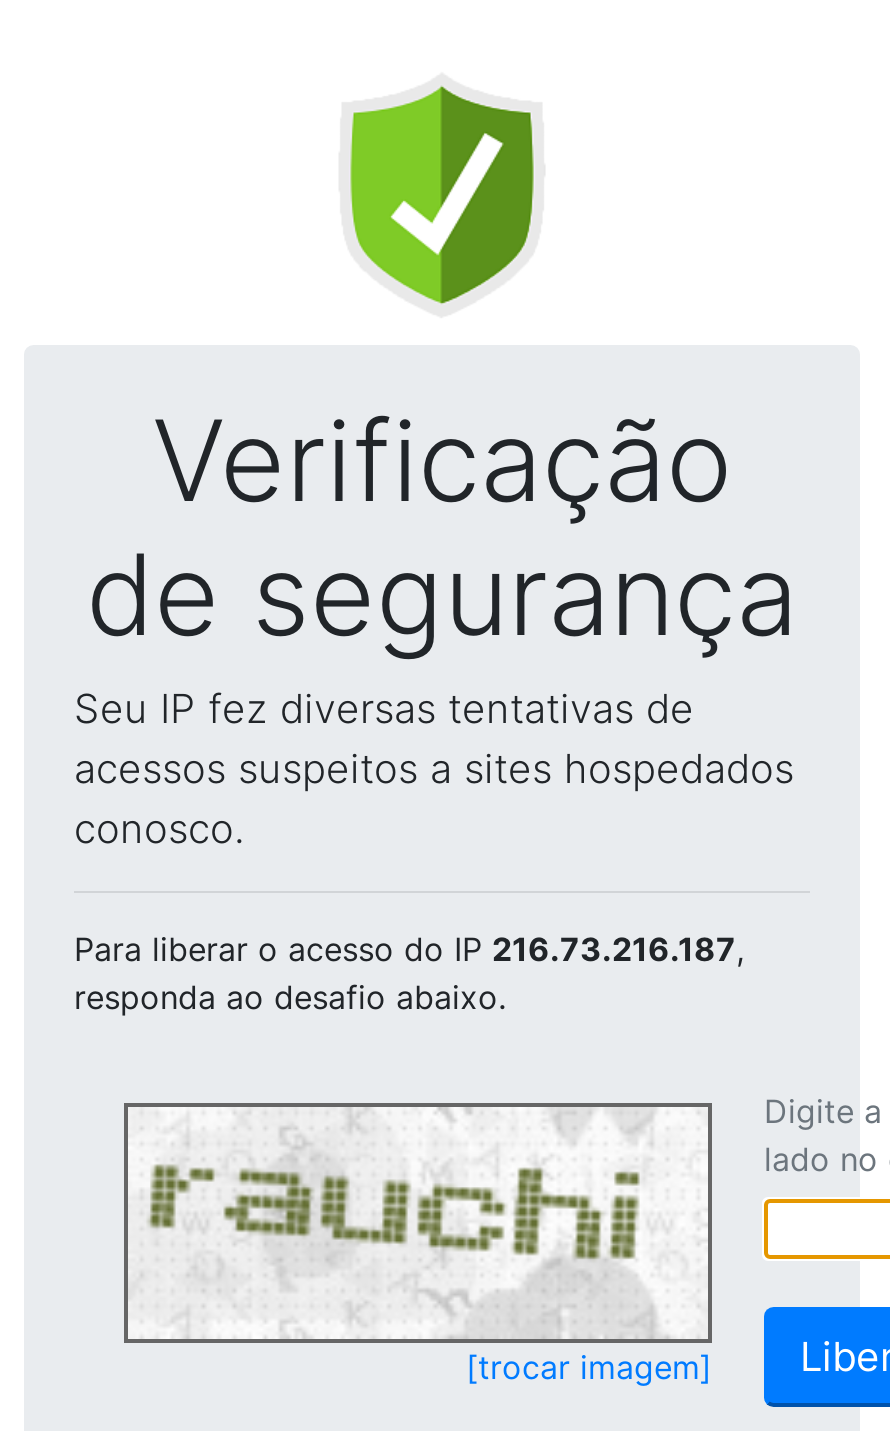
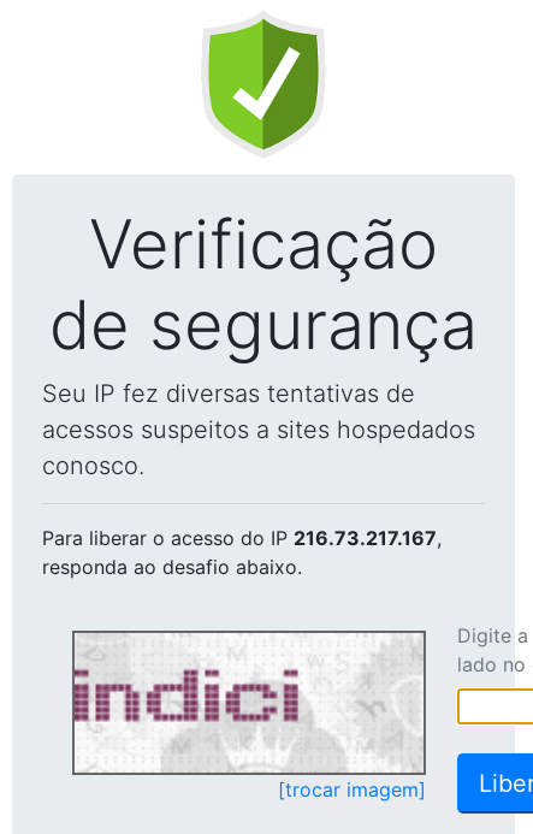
[74,929,744,969] Para liberar o acesso do IP 216.73.216.187, -> [42,526,442,550] Para liberar o acesso do IP 216.73.217.167,
[128,1111,704,1335] [image] -> [73,635,421,770] [image]

